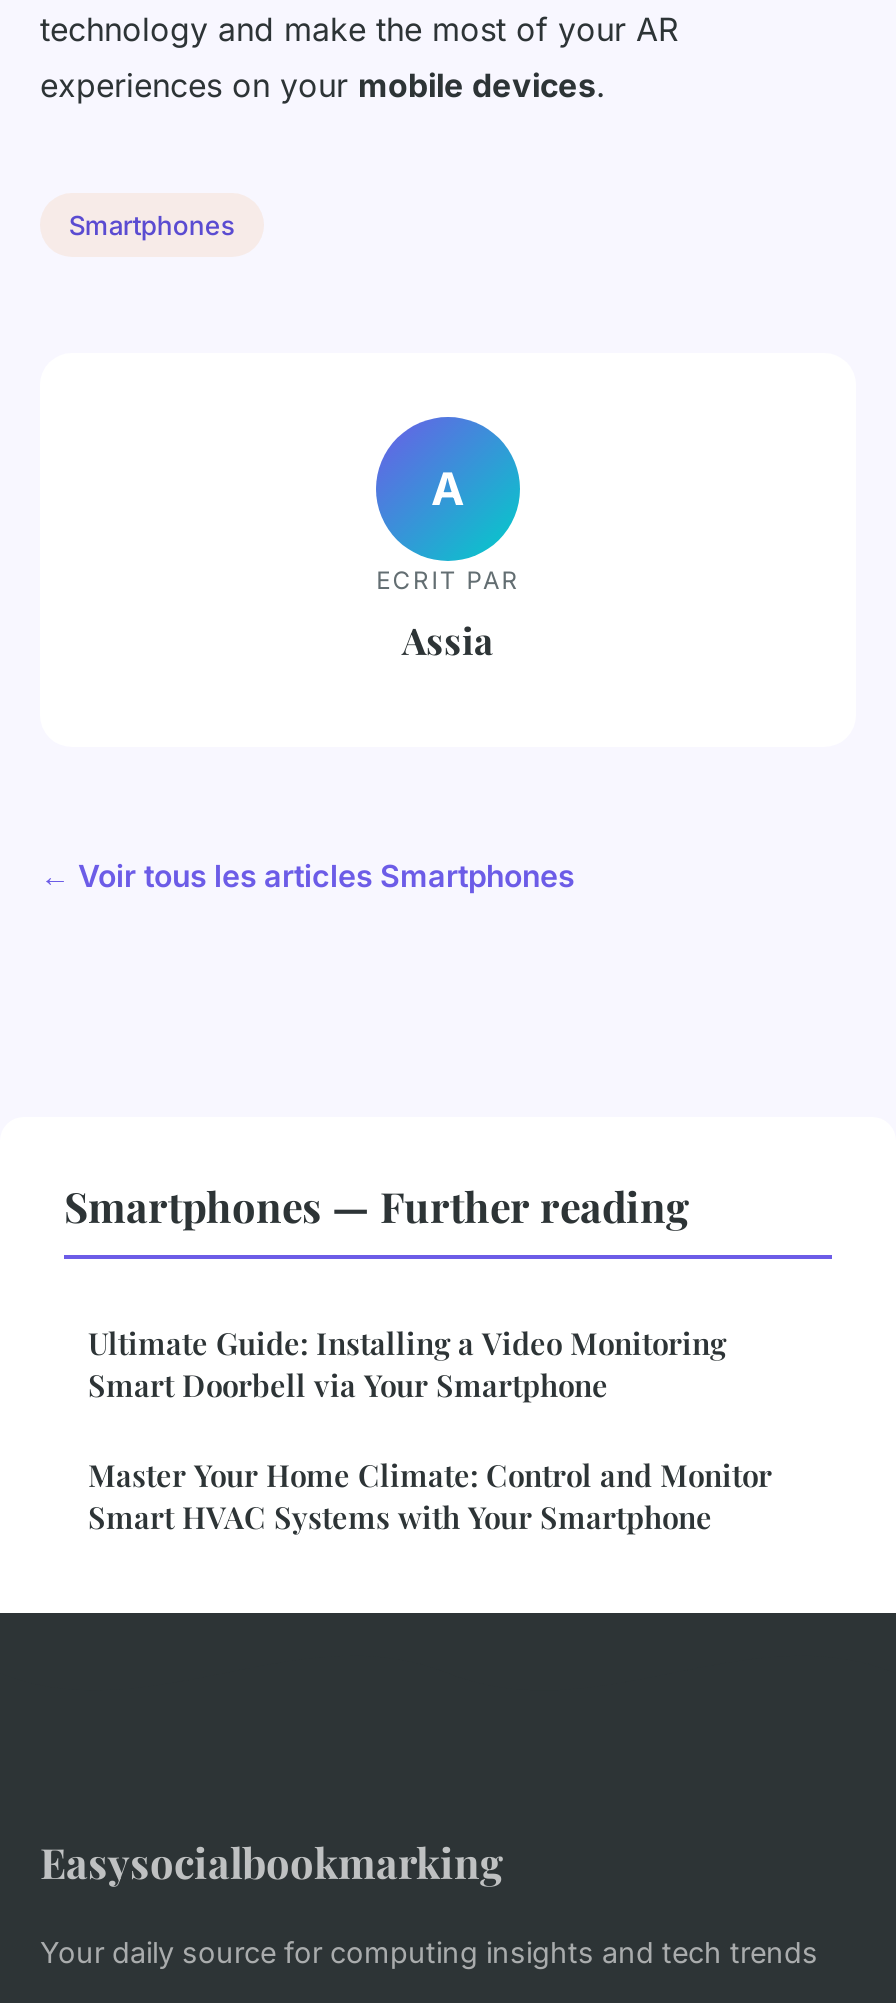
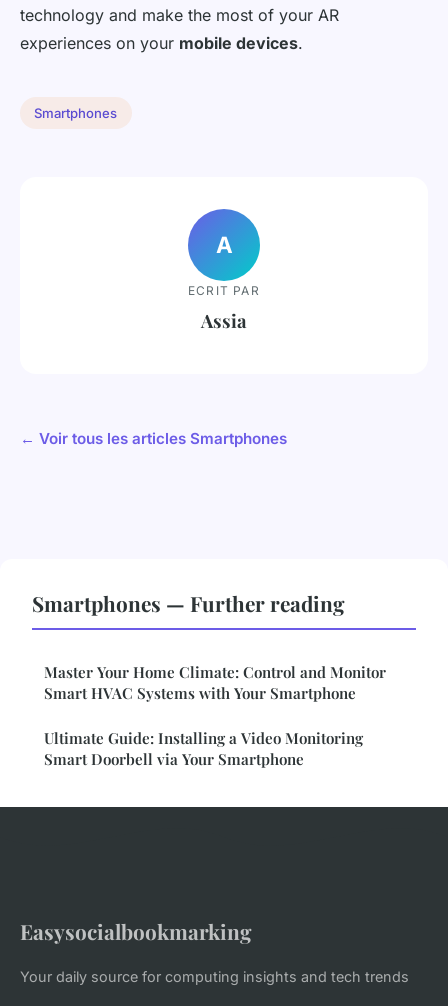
moved [88,1323,726,1405] -> [44,728,363,769]: Ultimate Guide: Installing a Video Monitoring | Smart Doorbell via Your Smartphone
moved [88,1455,772,1537] -> [44,662,386,703]: Master Your Home Climate: Control and Monitor | Smart HVAC Systems with Your Smartphone

